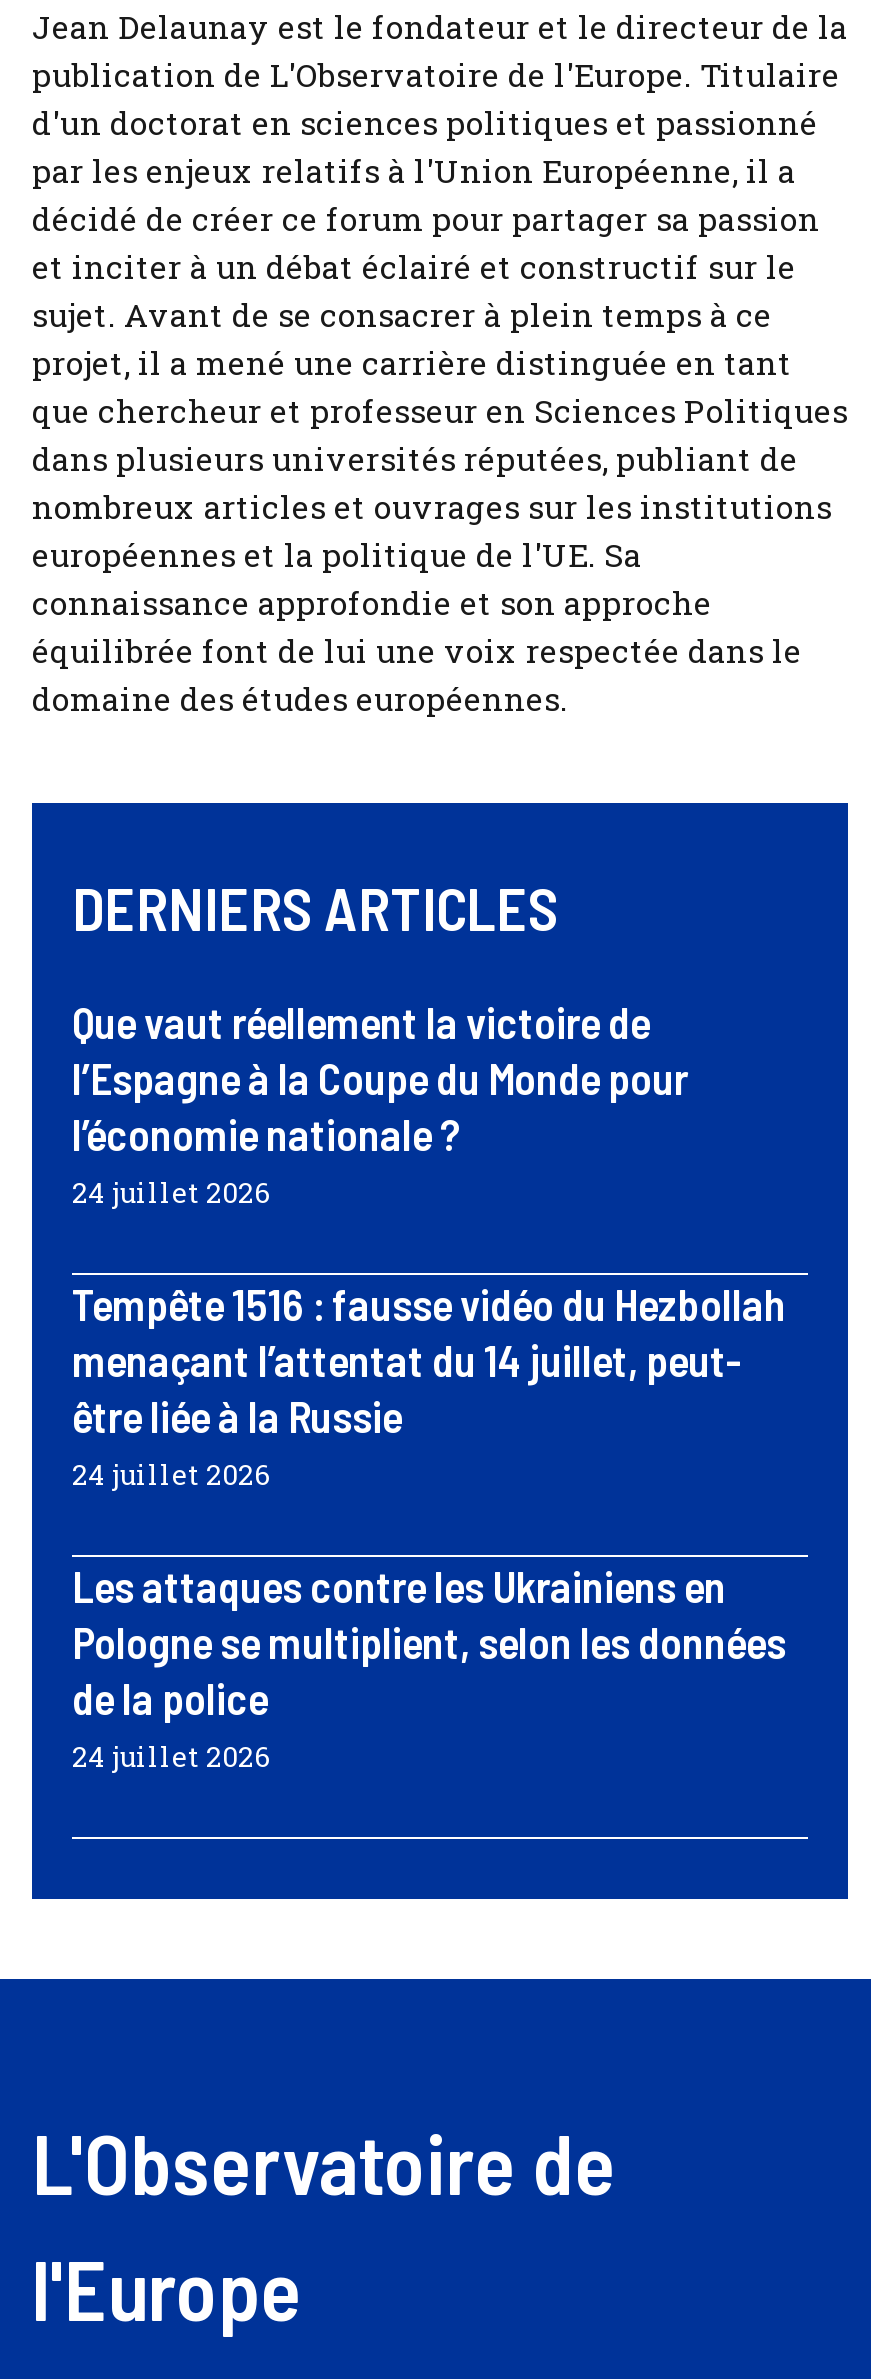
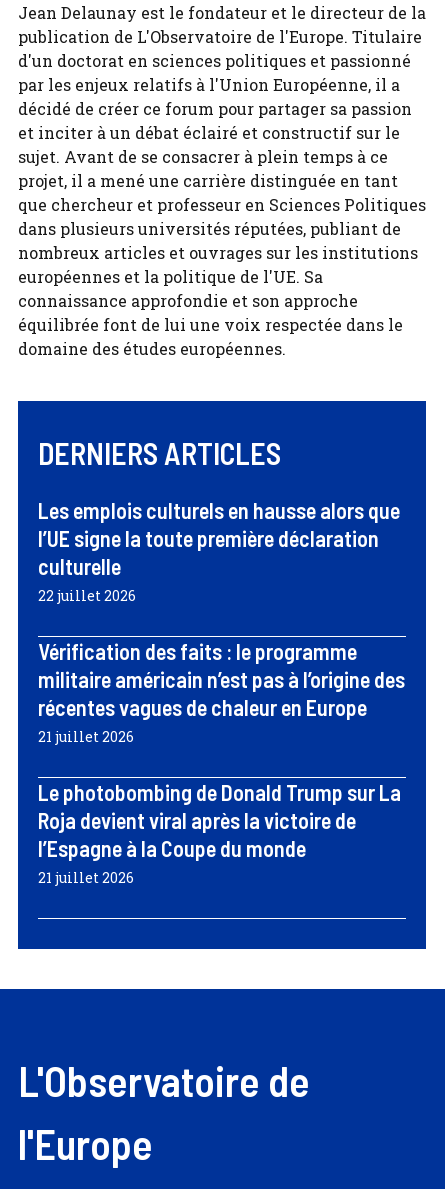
[72,995,688,1211] Que vaut réellement la victoire de | l’Espagne à la Coupe du Monde pour | l’économie nationale ? | 24 juillet 2026 -> [38,497,400,605] Les emplois culturels en hausse alors que | l’UE signe la toute première déclaration | culturelle | 22 juillet 2026
[72,1277,786,1493] Tempête 1516 : fausse vidéo du Hezbollah | menaçant l’attentat du 14 juillet, peut- | être liée à la Russie | 24 juillet 2026 -> [38,638,405,746] Vérification des faits : le programme | militaire américain n’est pas à l’origine des | récentes vagues de chaleur en Europe | 21 juillet 2026
[72,1559,786,1775] Les attaques contre les Ukrainiens en | Pologne se multiplient, selon les données | de la police | 24 juillet 2026 -> [38,779,401,887] Le photobombing de Donald Trump sur La | Roja devient viral après la victoire de | l’Espagne à la Coupe du monde | 21 juillet 2026

